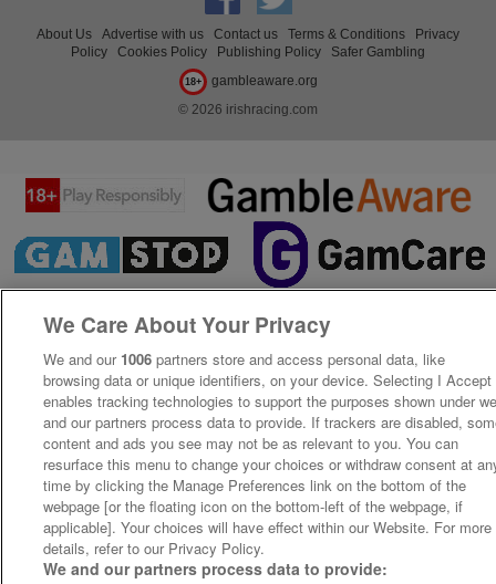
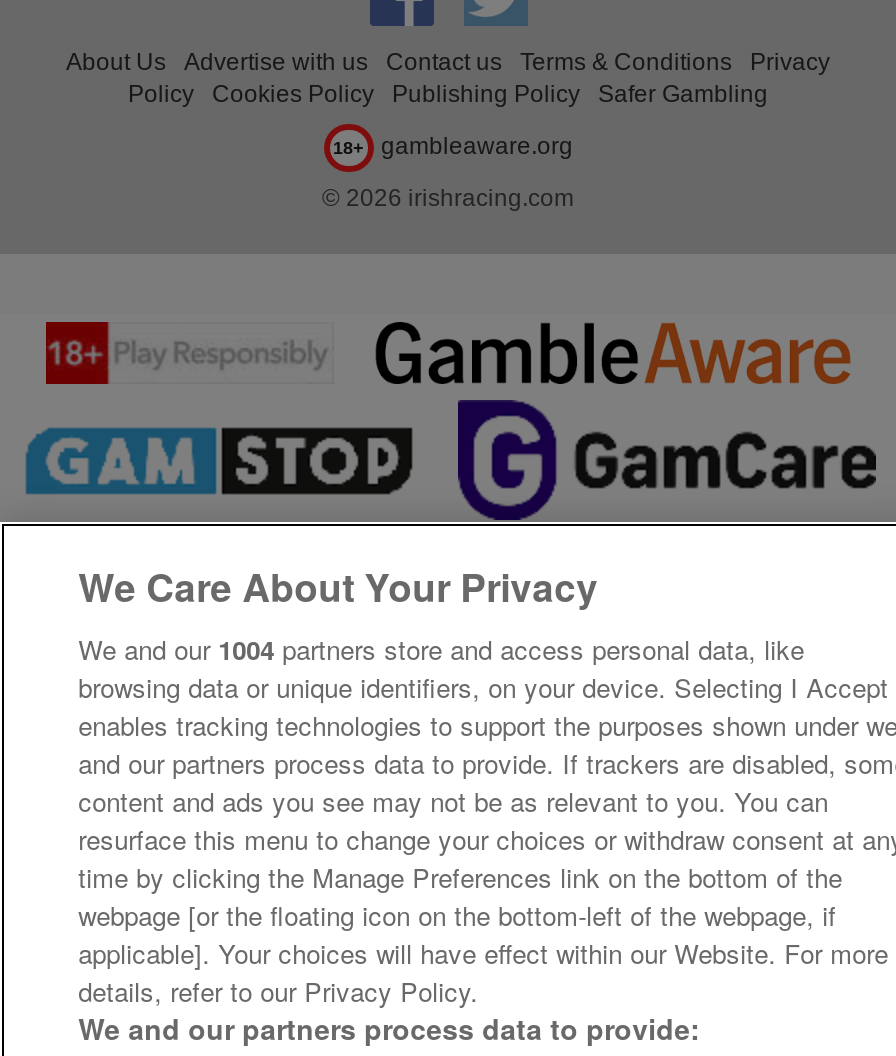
[43,348,445,369] We and our 1006 partners store and access personal data, like -> [78,630,804,668] We and our 1004 partners store and access personal data, like

